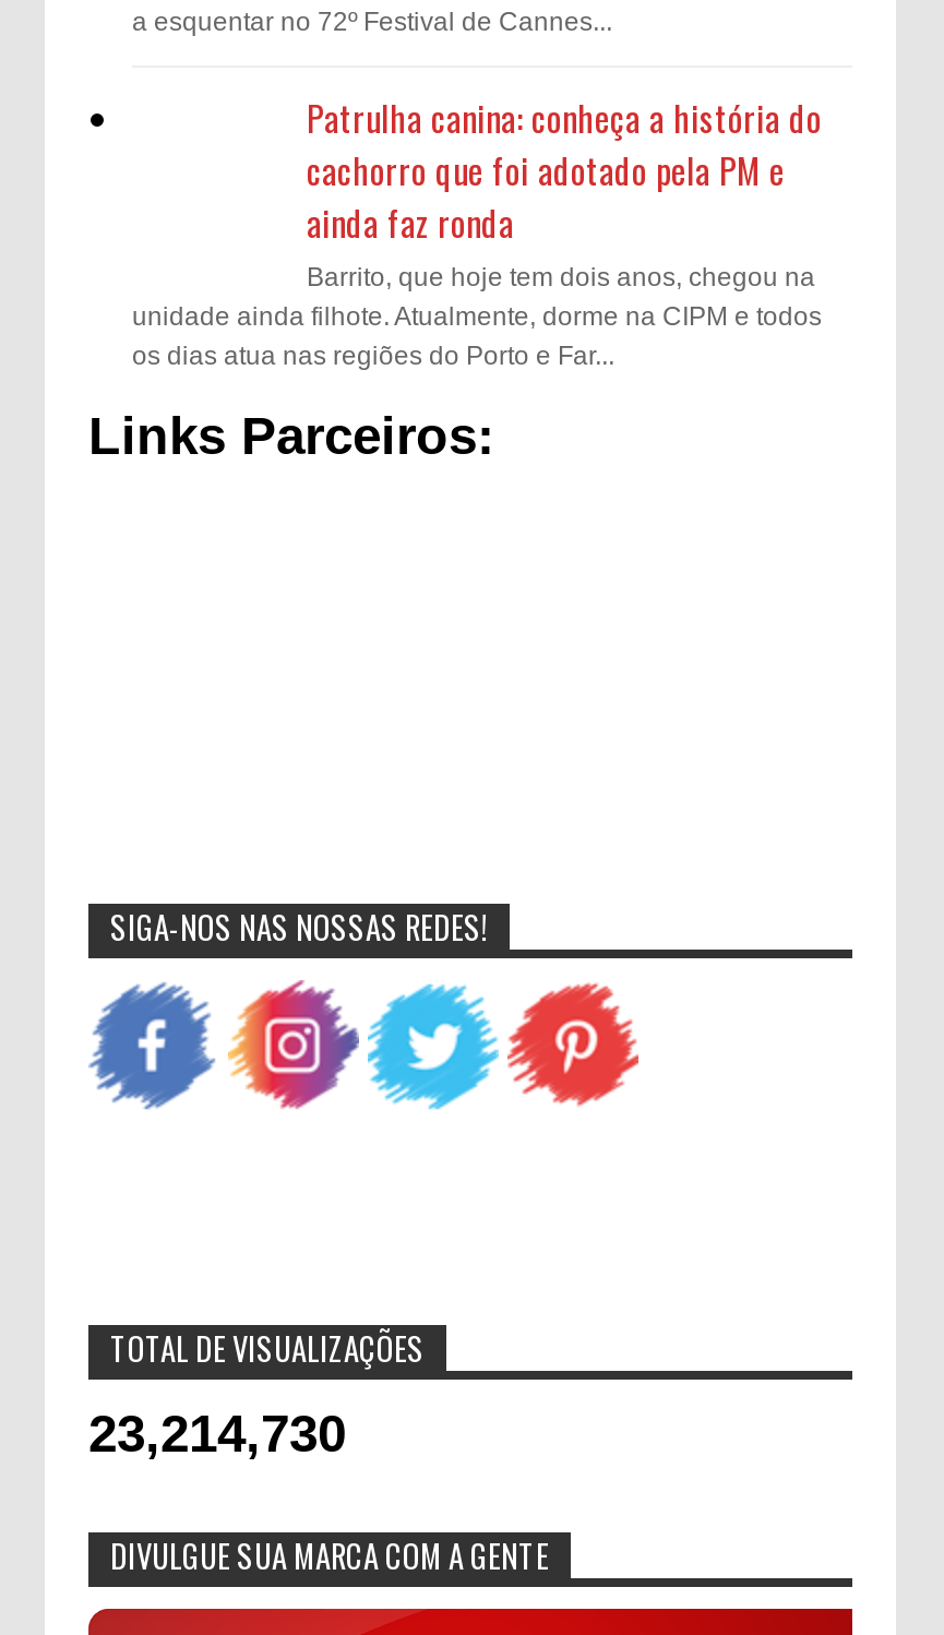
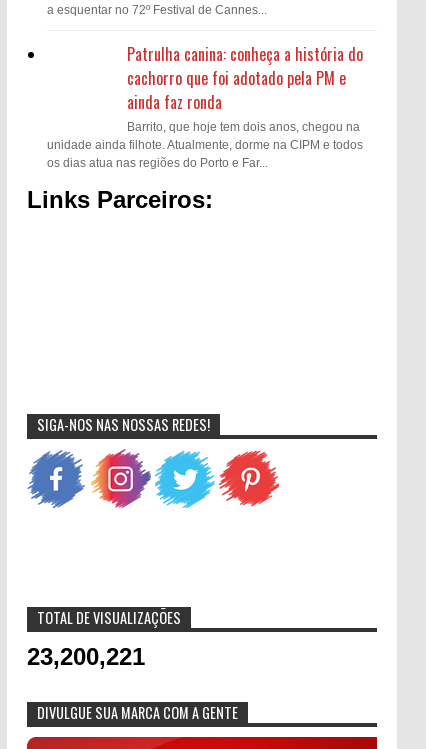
[88,1403,346,1462] 23,214,730 -> [27,643,145,670] 23,200,221

